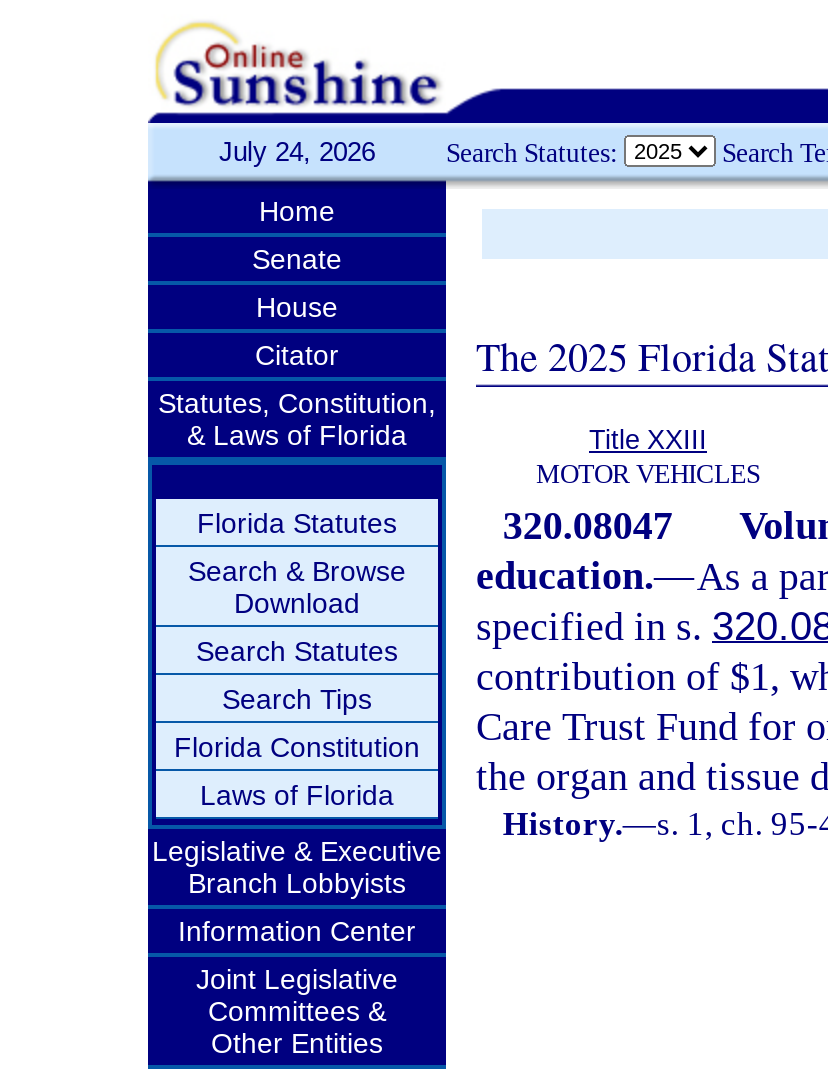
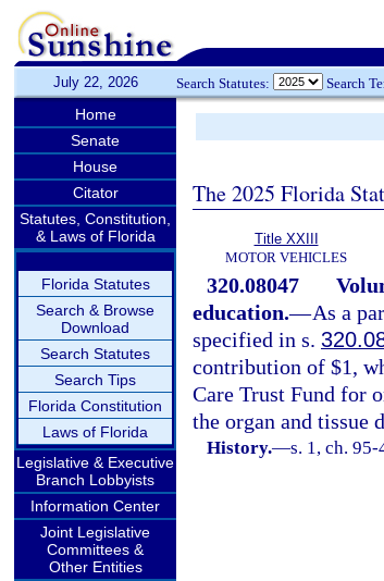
[219,137,375,167] July 24, 2026 -> [53,74,138,90] July 22, 2026

